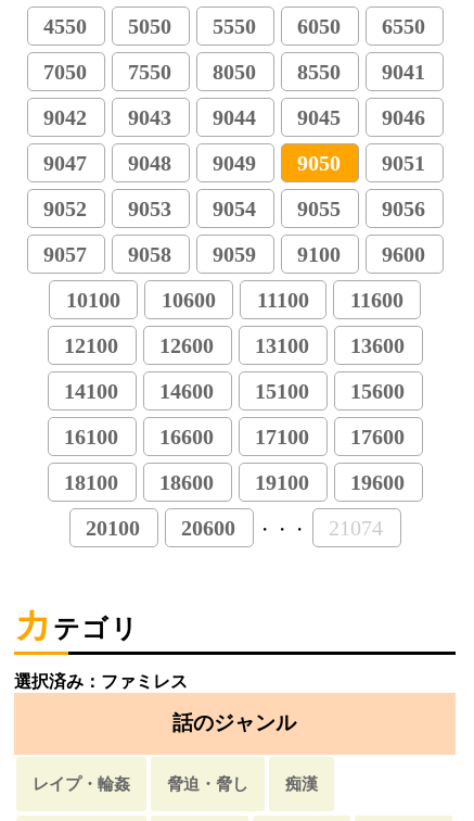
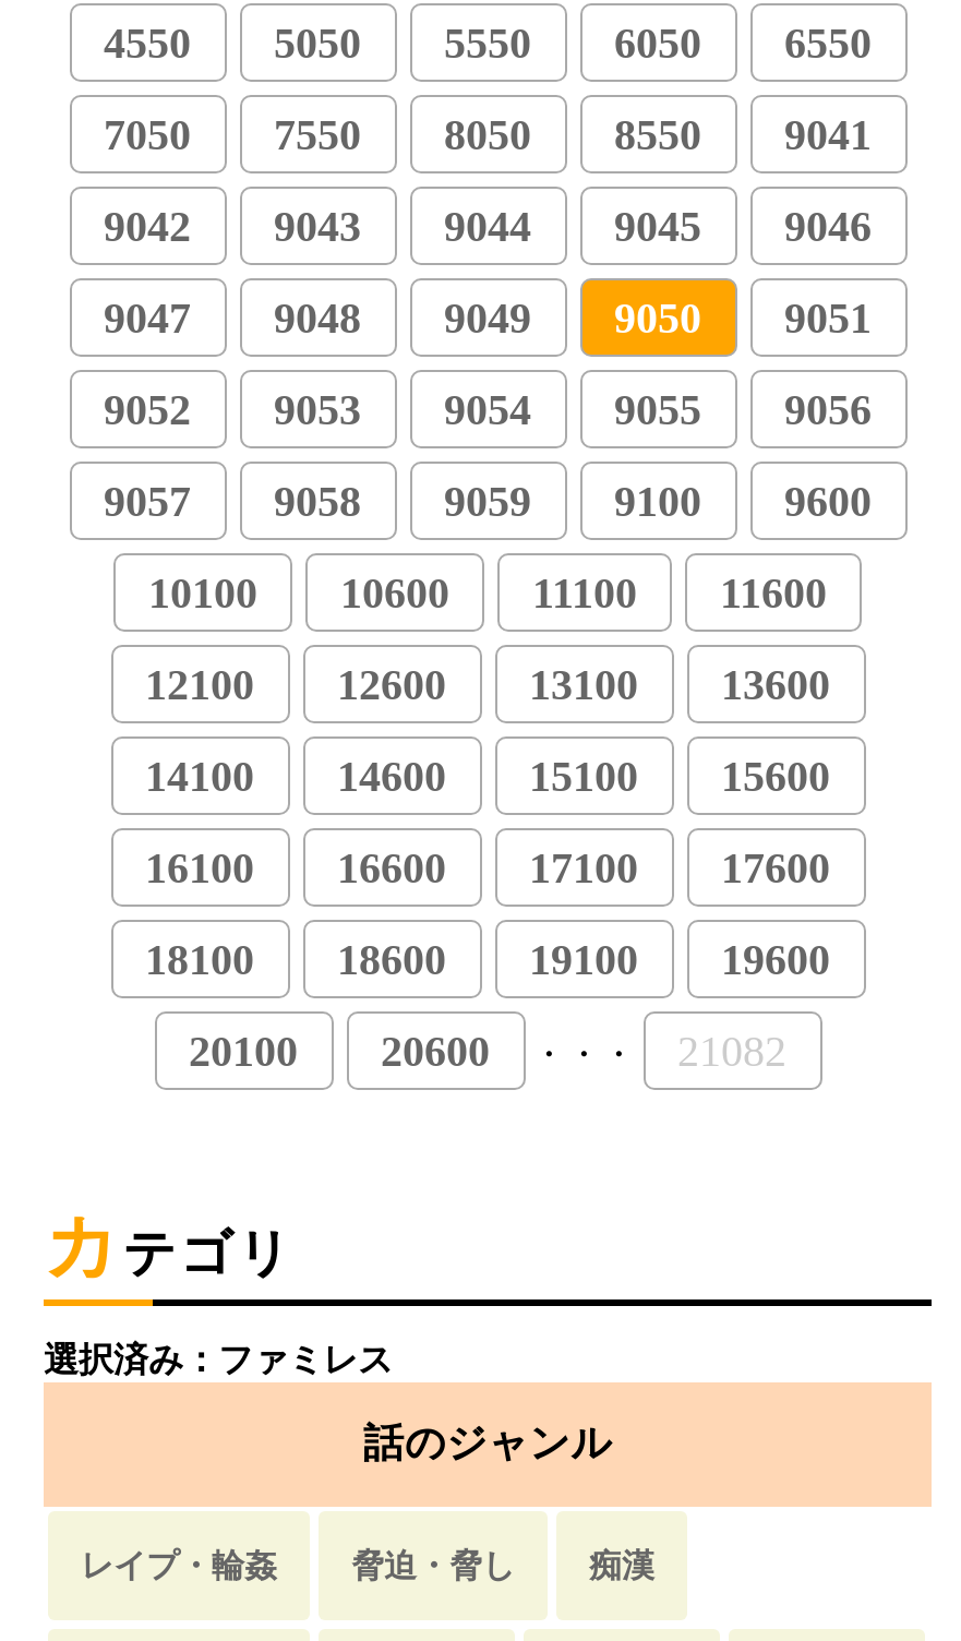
[329,516,383,540] 21074 -> [677,1026,786,1074] 21082

